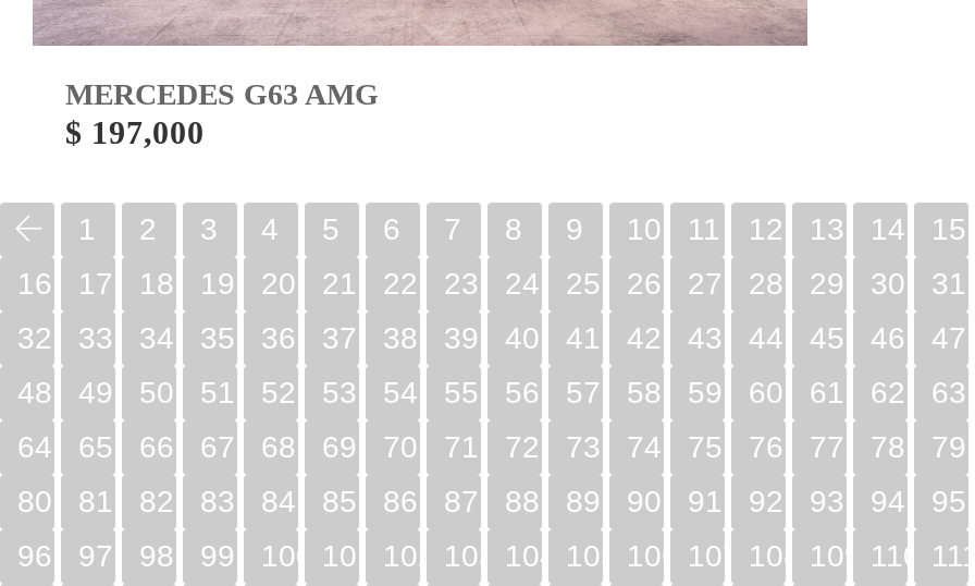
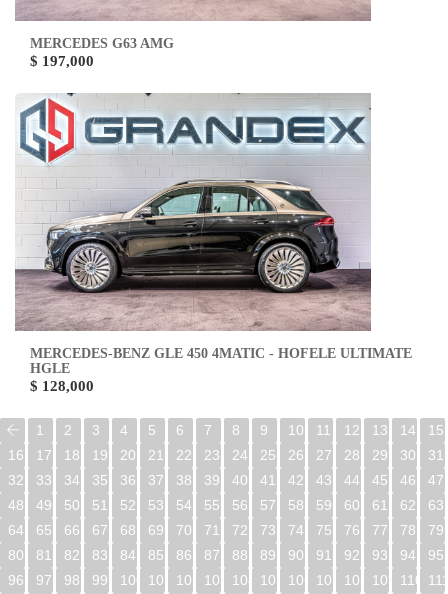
none -> [15,93,412,394] [image] | MERCEDES-BENZ GLE 450 4MATIC - HOFELE ULTIMATE | HGLE | $ 128,000

